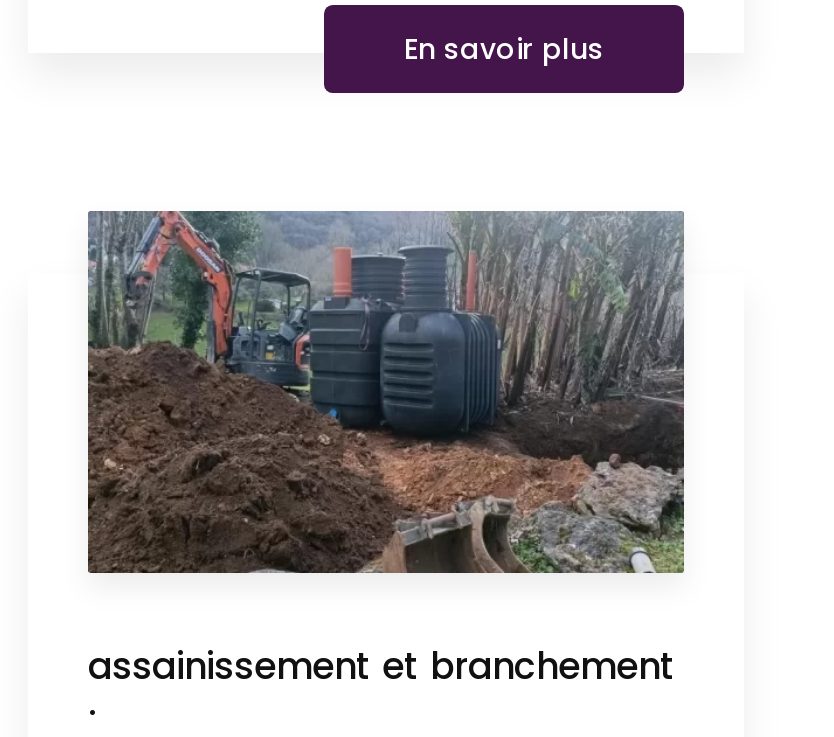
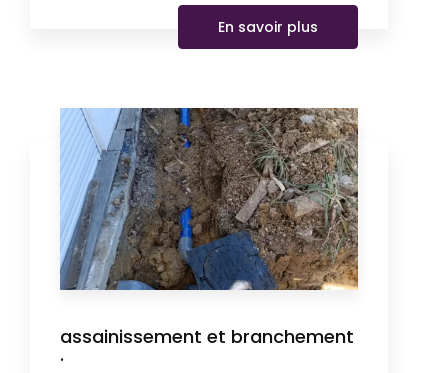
[86,209,686,575] [image] -> [59,107,359,291] [image]

